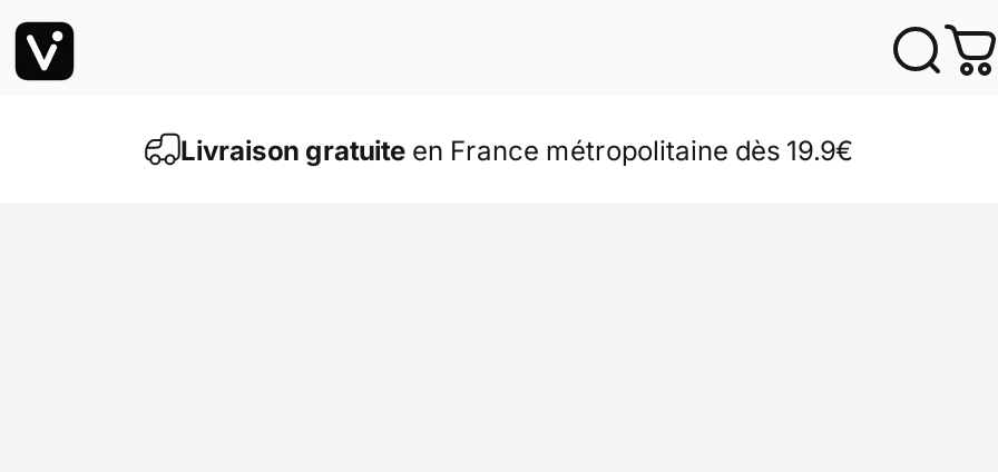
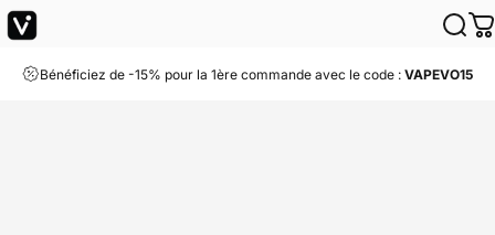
[180,132,853,166] Livraison gratuite en France métropolitaine dès 19.9€ -> [40,66,473,82] Bénéficiez de -15% pour la 1ère commande avec le code : VAPEVO15

